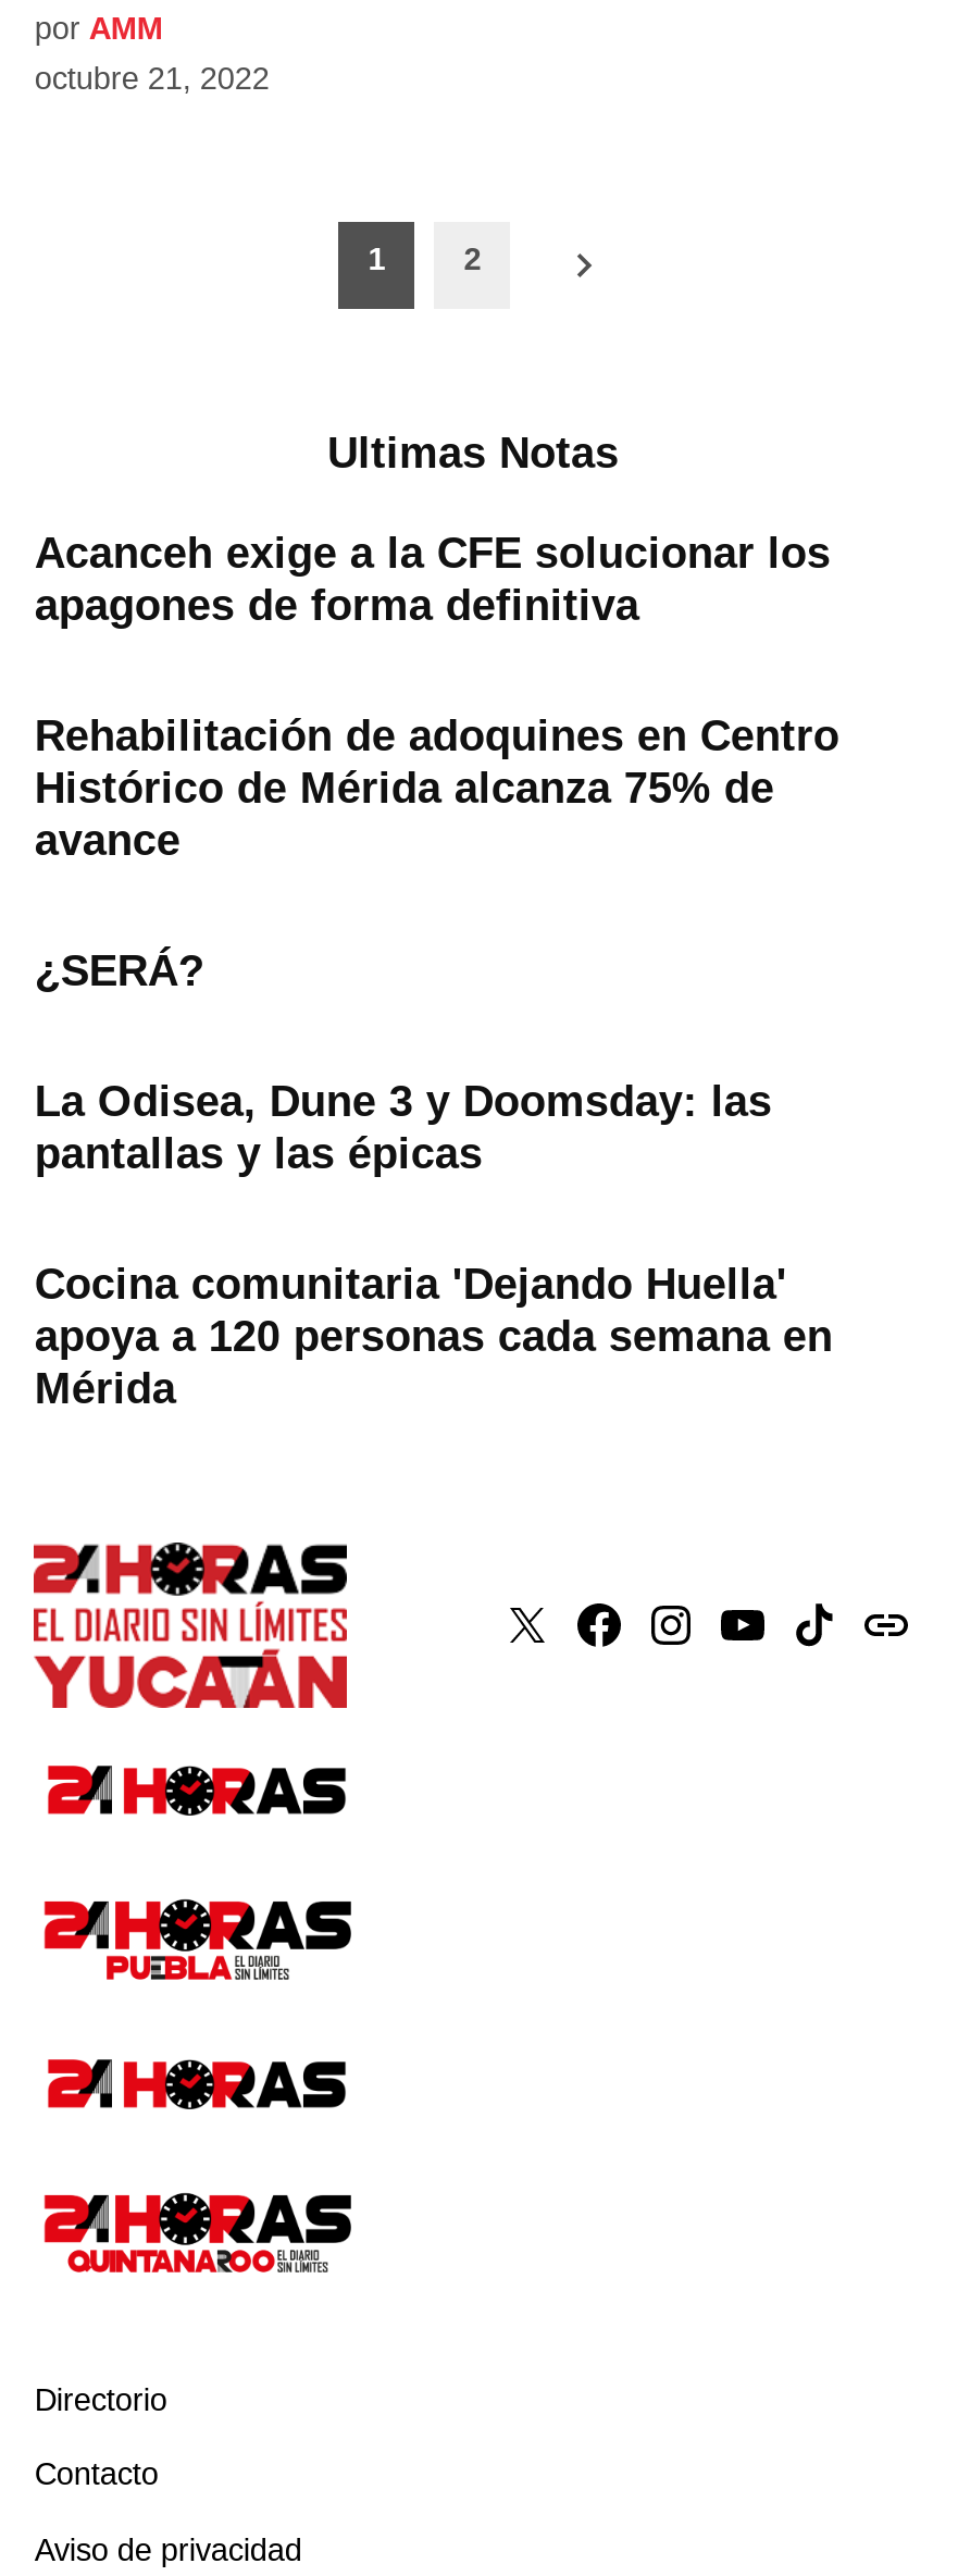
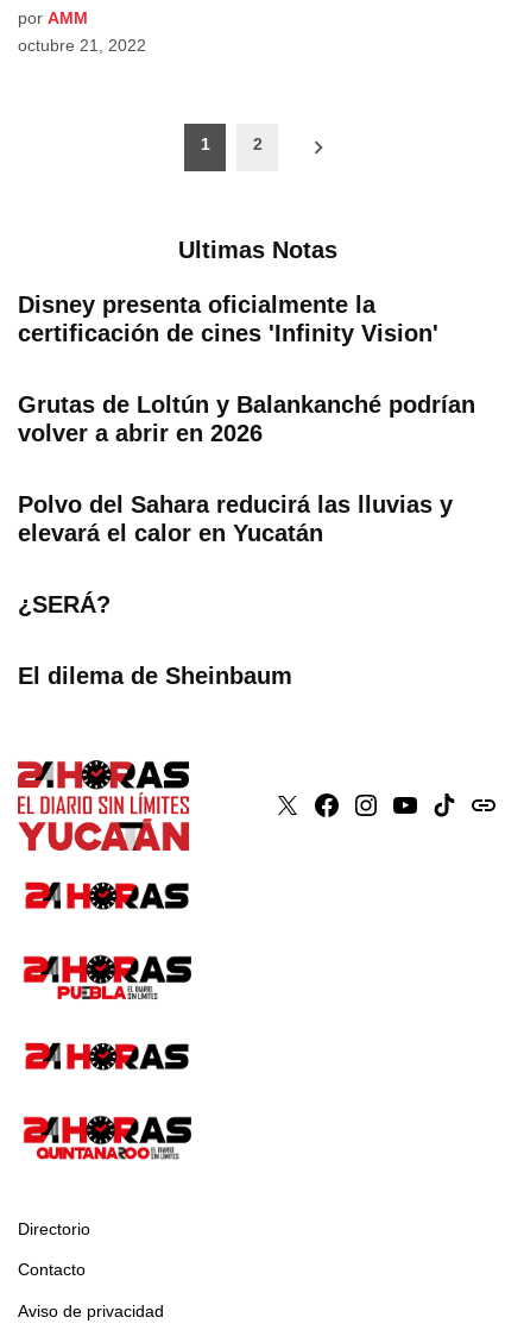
[35,530,839,865] Acanceh exige a la CFE solucionar los | apagones de forma definitiva | Rehabilitación de adoquines en Centro | Histórico de Mérida alcanza 75% de | avance -> [18,292,476,547] Disney presenta oficialmente la | certificación de cines 'Infinity Vision' | Grutas de Loltún y Balankanché podrían | volver a abrir en 2026 | Polvo del Sahara reducirá las lluvias y | elevará el calor en Yucatán
moved [35,947,204,995] -> [18,592,111,618]: ¿SERÁ?
[35,1078,833,1413] La Odisea, Dune 3 y Doomsday: las | pantallas y las épicas | Cocina comunitaria 'Dejando Huella' | apoya a 120 personas cada semana en | Mérida -> [18,663,293,689] El dilema de Sheinbaum

